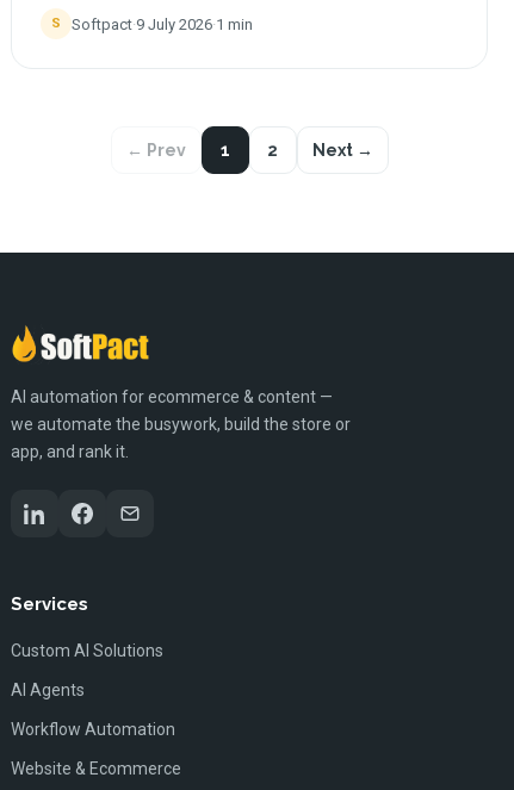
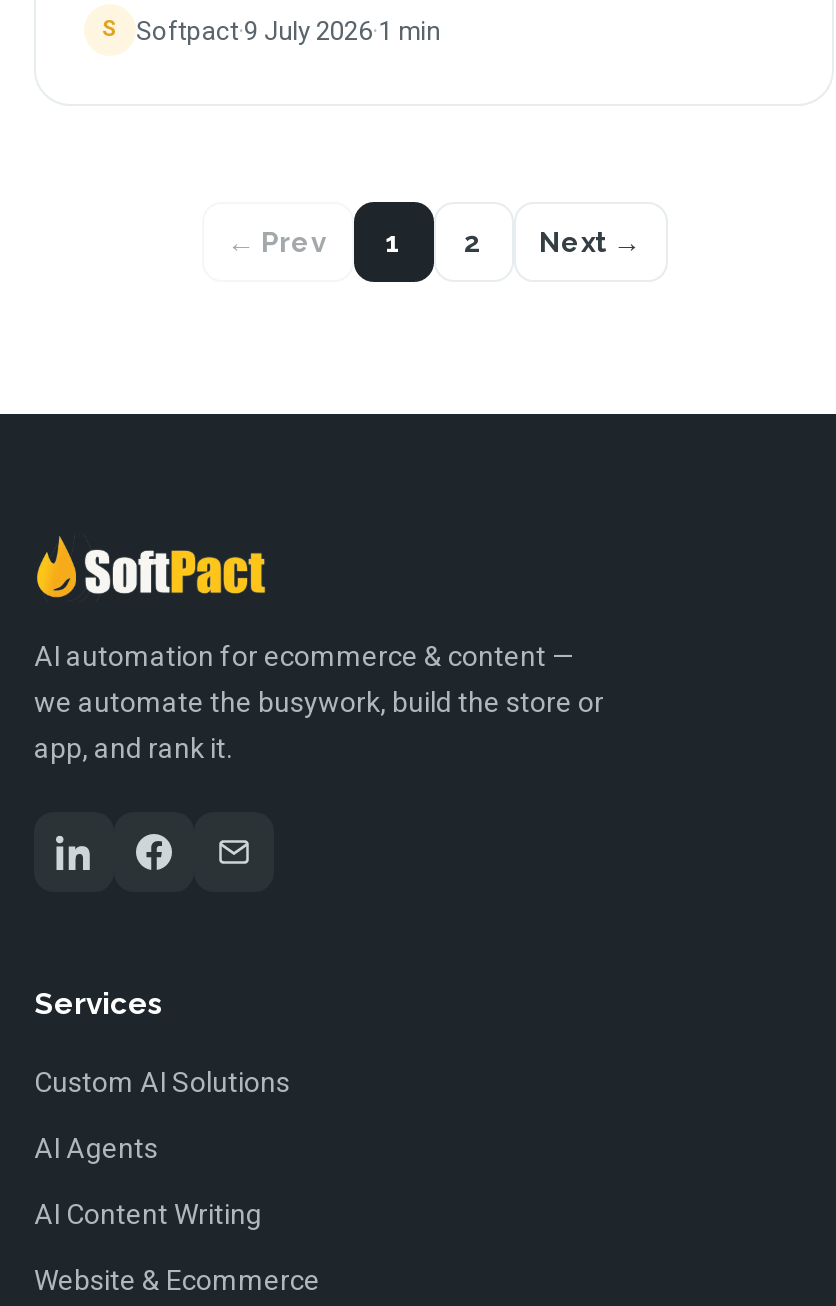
[11,720,175,739] Workflow Automation -> [34,1198,262,1230] AI Content Writing

